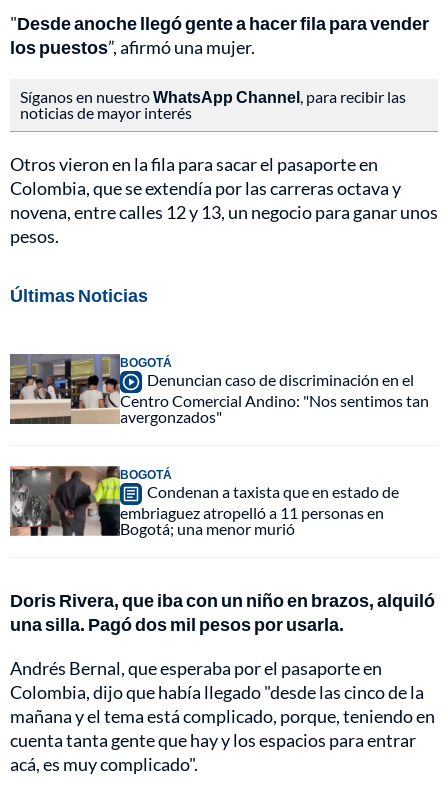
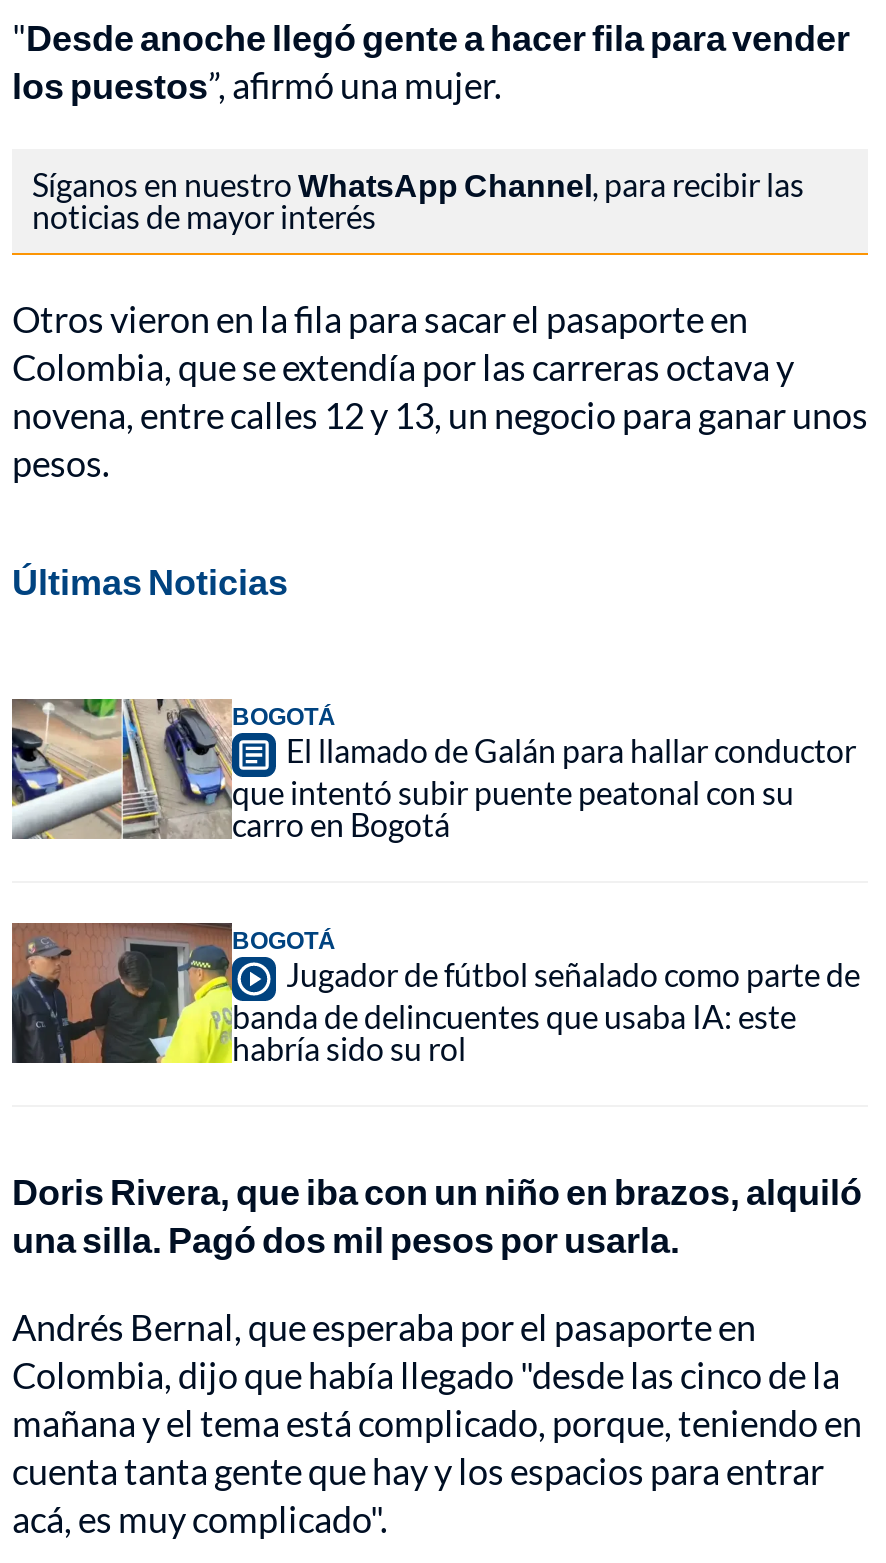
[9,353,429,426] [image] | Denuncian caso de discriminación en el | Centro Comercial Andino: "Nos sentimos tan | avergonzados" -> [10,697,856,842] [image] | El llamado de Galán para hallar conductor | que intentó subir puente peatonal con su | carro en Bogotá
[9,466,399,538] [image] | Condenan a taxista que en estado de | embriaguez atropelló a 11 personas en | Bogotá; una menor murió -> [10,923,860,1066] [image] | Jugador de fútbol señalado como parte de | banda de delincuentes que usaba IA: este | habría sido su rol

